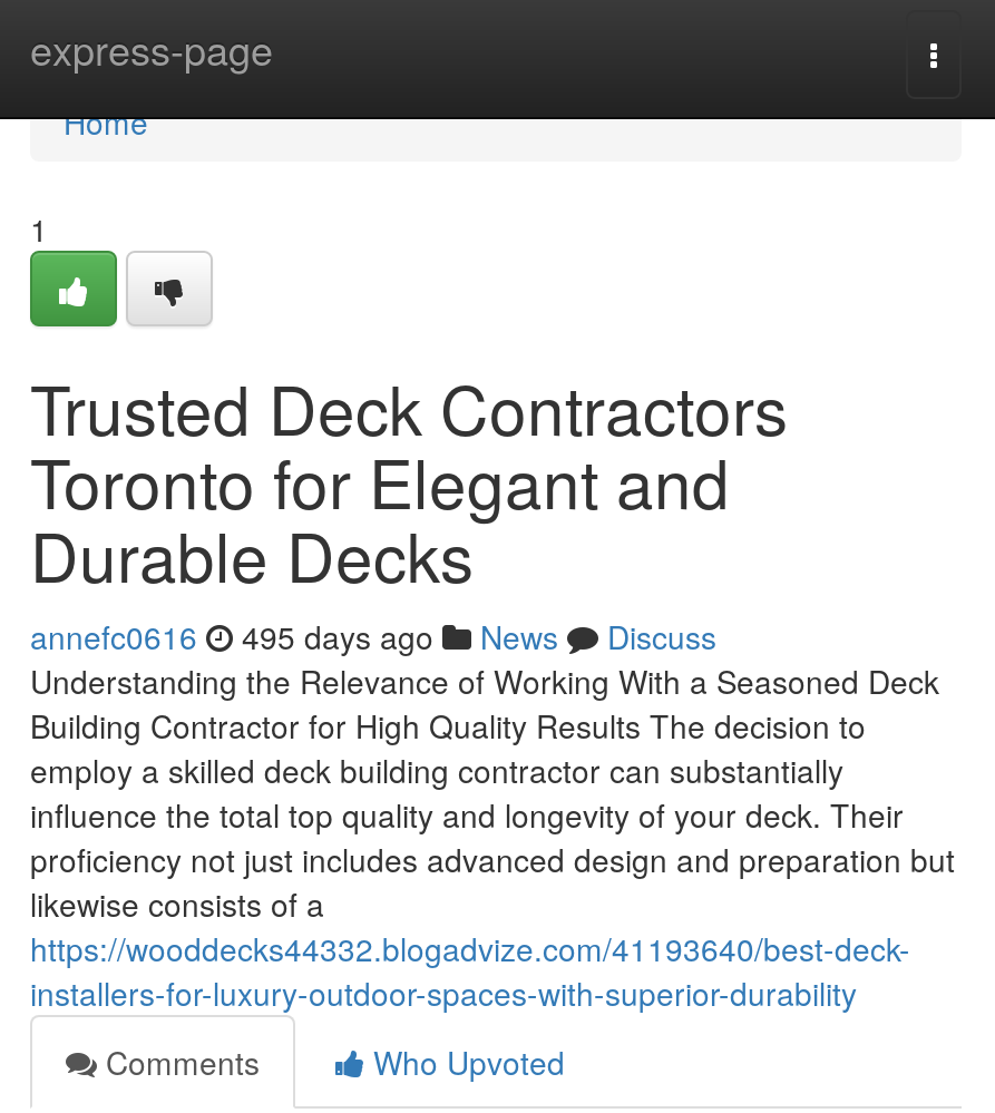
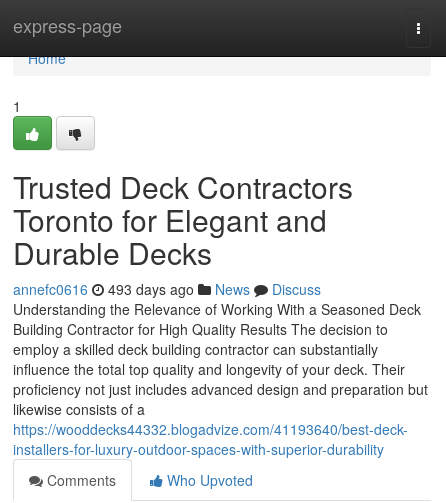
[30,614,716,658] annefc0616 495 days ago News Discuss -> [13,279,321,299] annefc0616 493 days ago News Discuss

